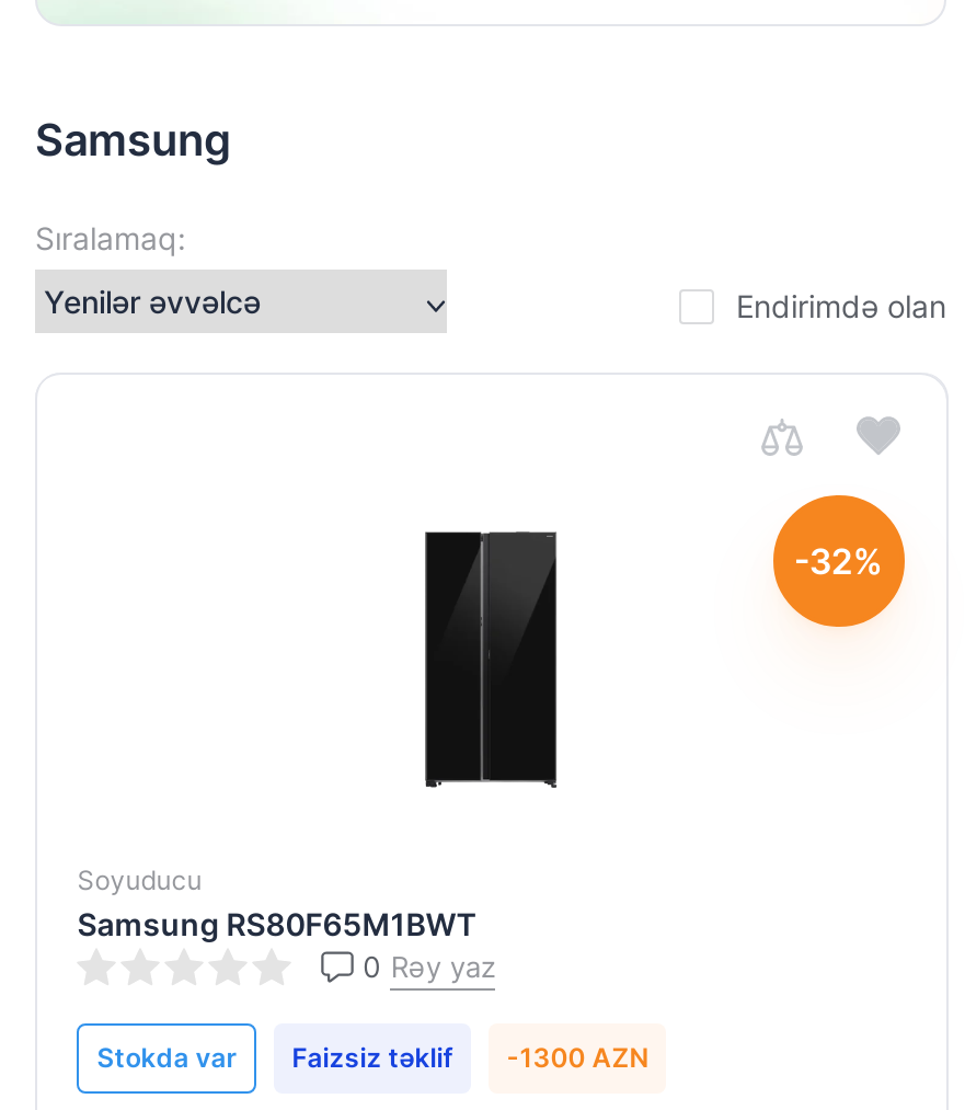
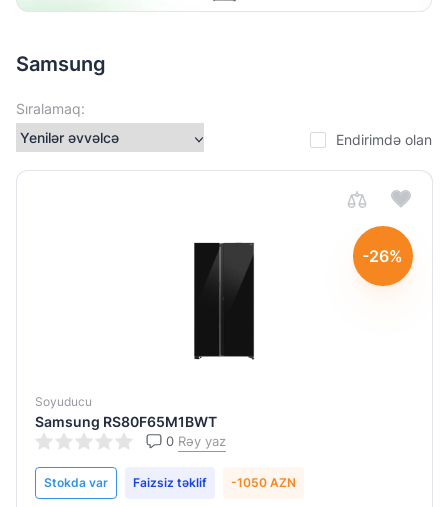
[794,539,884,583] -32% -> [362,246,403,266] -26%
[97,1041,649,1074] Stokda var Faizsiz təklif -1300 AZN -> [44,475,296,490] Stokda var Faizsiz təklif -1050 AZN

